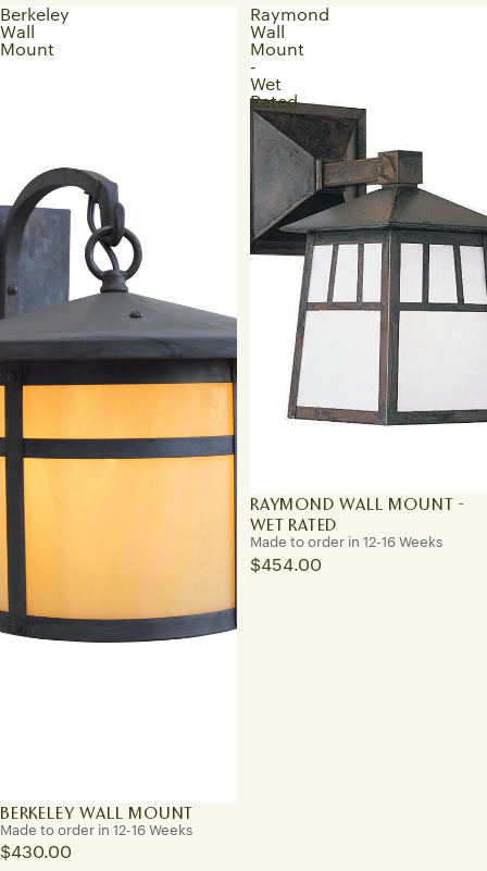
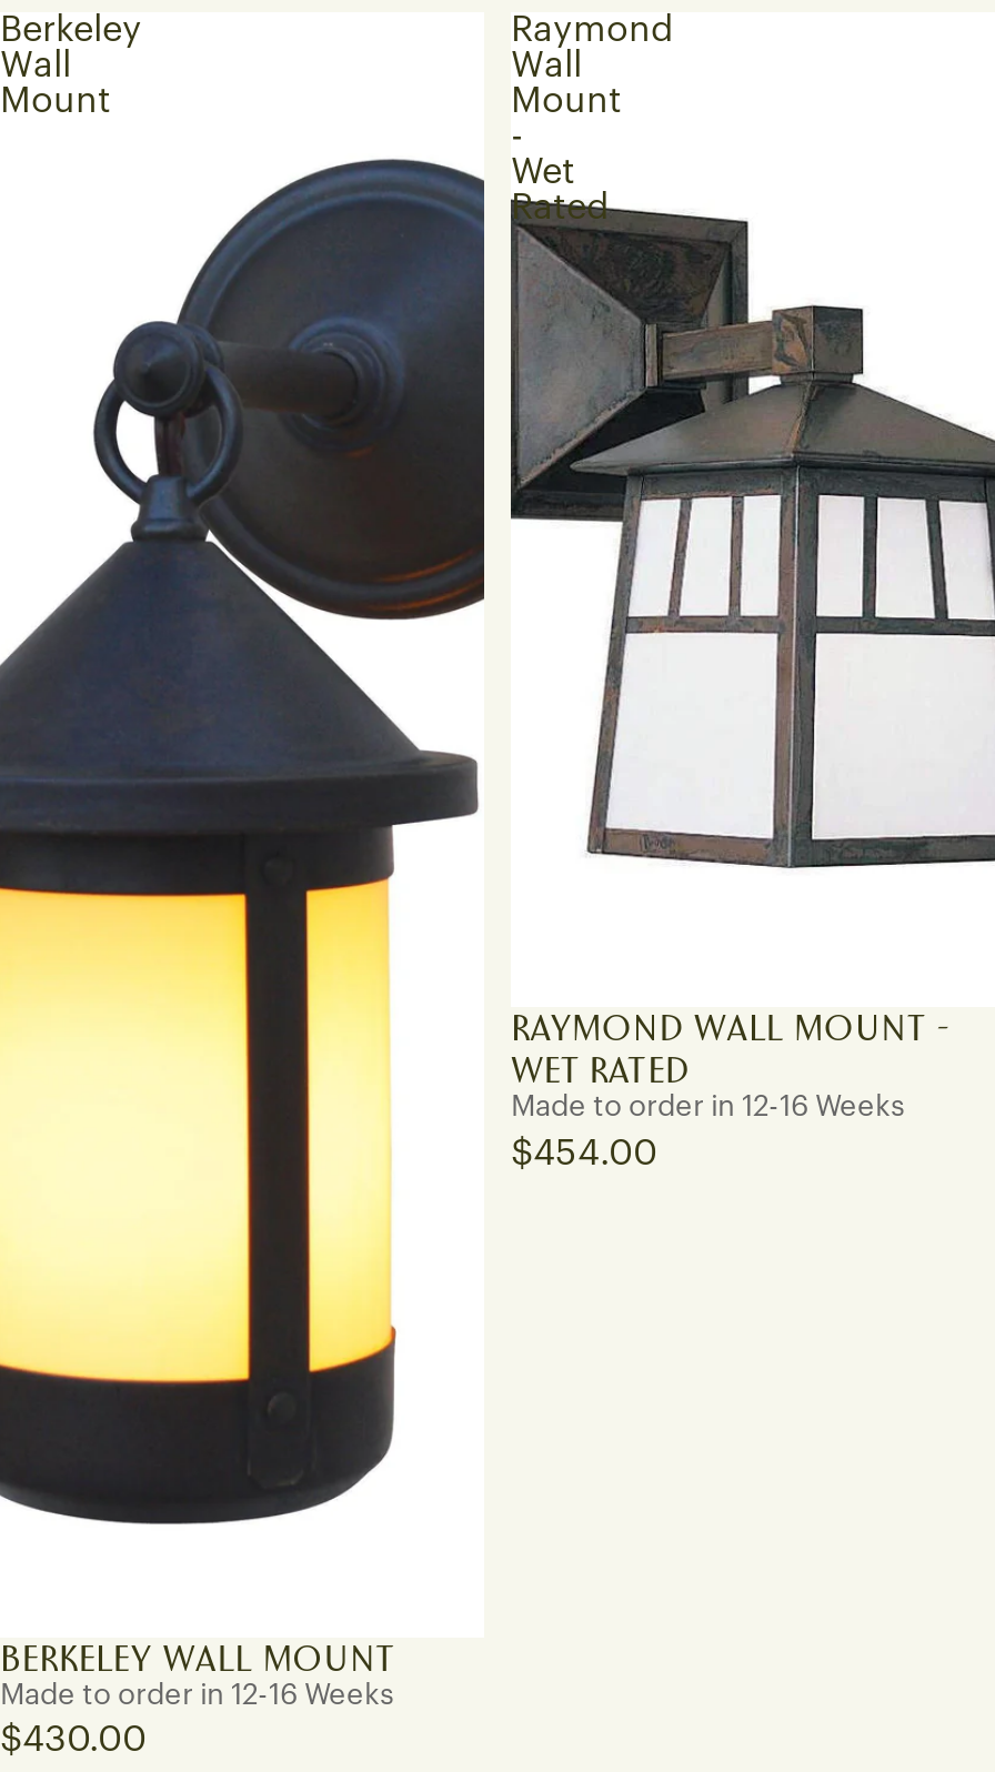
[3,78,238,747] [image] -> [7,157,486,1527] [image]

